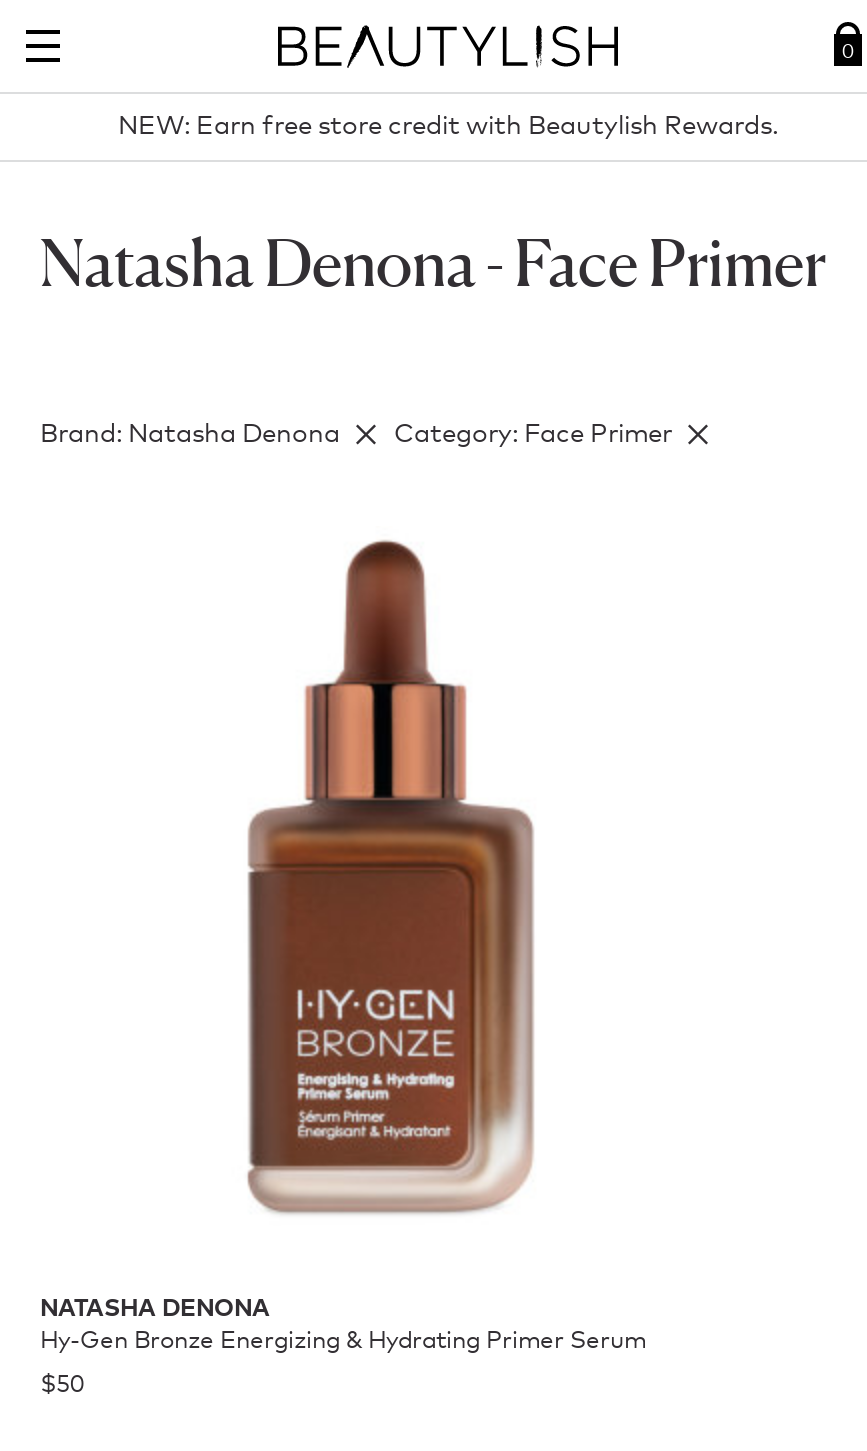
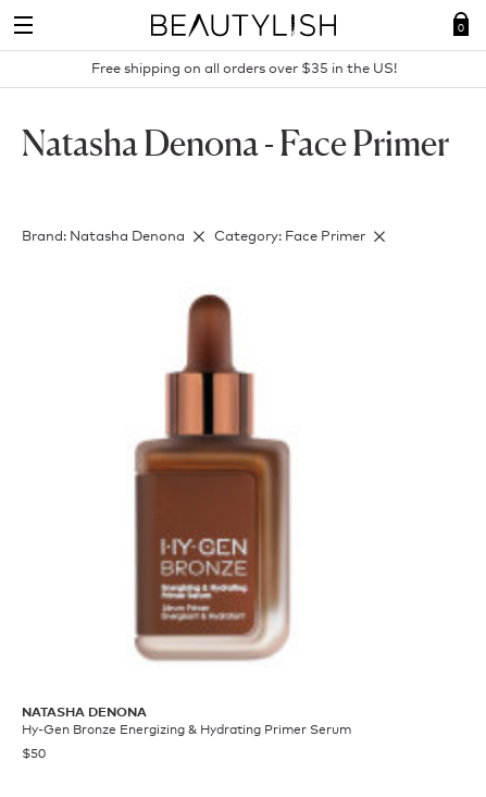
[118,114,778,140] NEW: Earn free store credit with Beautylish Rewards. -> [91,62,396,76] Free shipping on all orders over $35 in the US!

